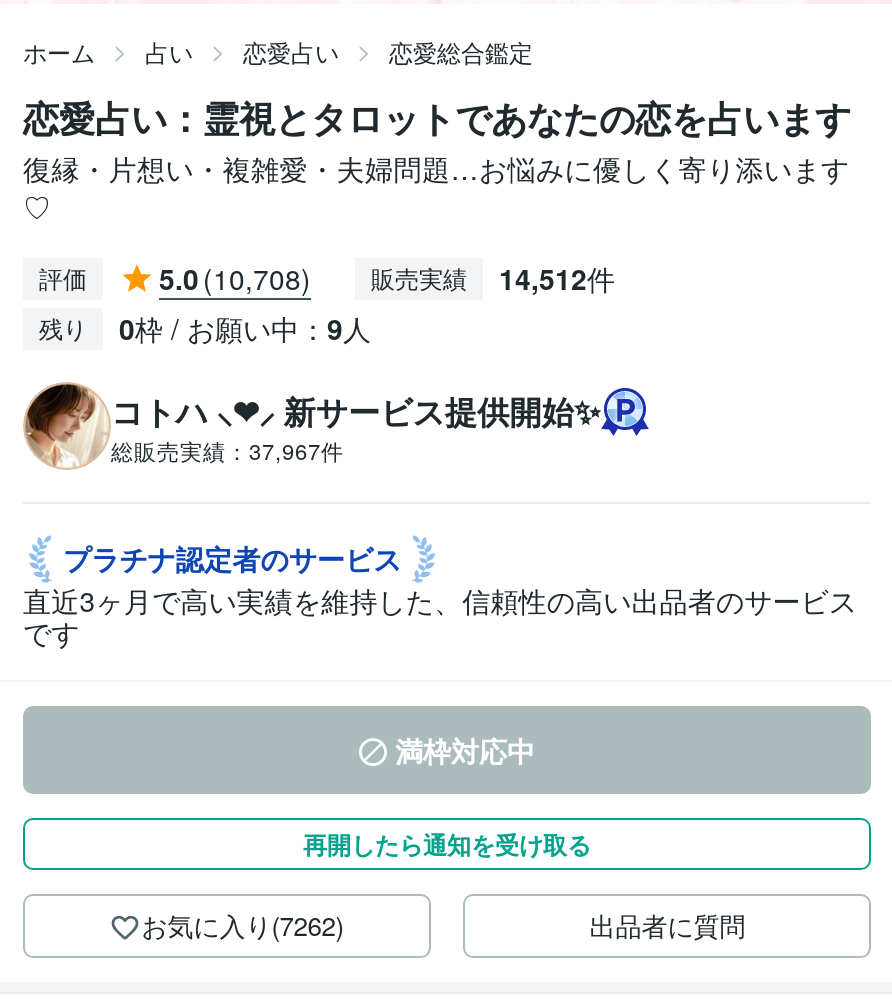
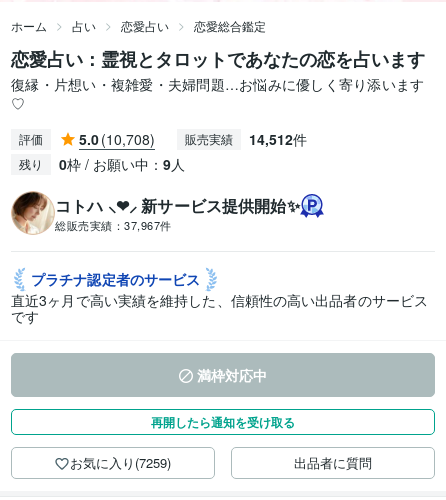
[141,906,343,944] お気に入り(7262) -> [70,453,171,472] お気に入り(7259)

